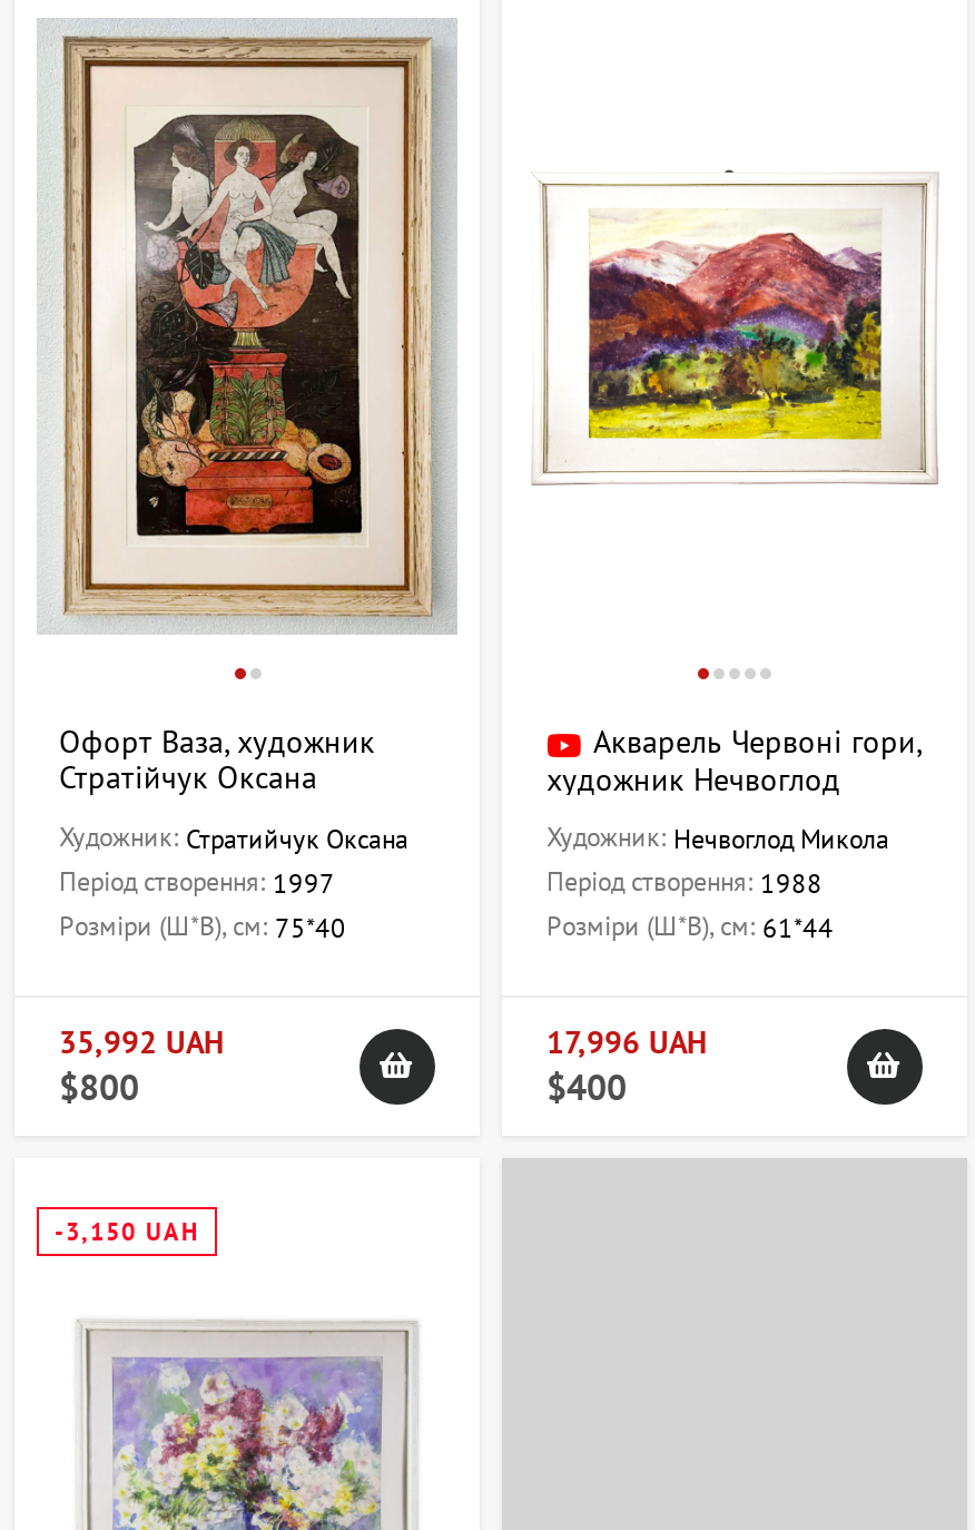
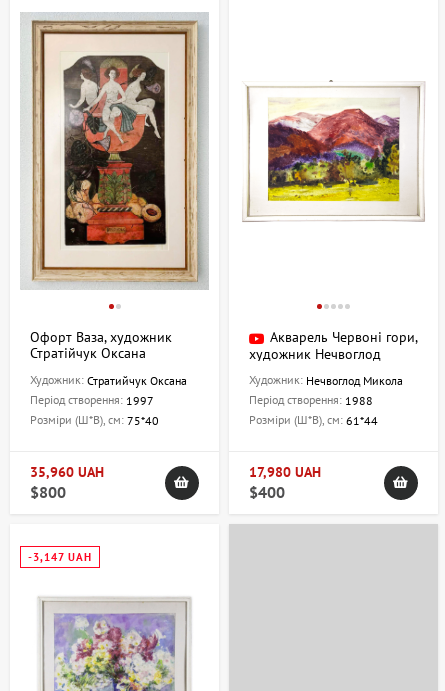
[59,1023,224,1063] 35,992 UAH -> [30,463,104,481] 35,960 UAH
[546,1023,707,1063] 17,996 UAH -> [249,463,321,481] 17,980 UAH
[55,1216,199,1248] -3,150 UAH -> [28,550,92,564] -3,147 UAH

